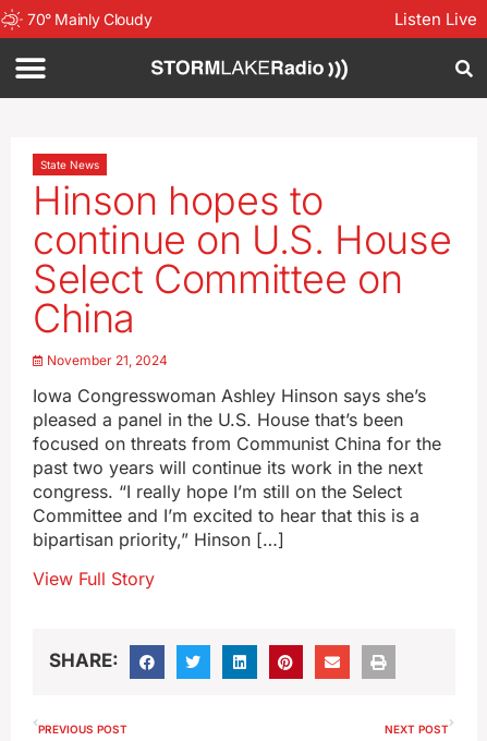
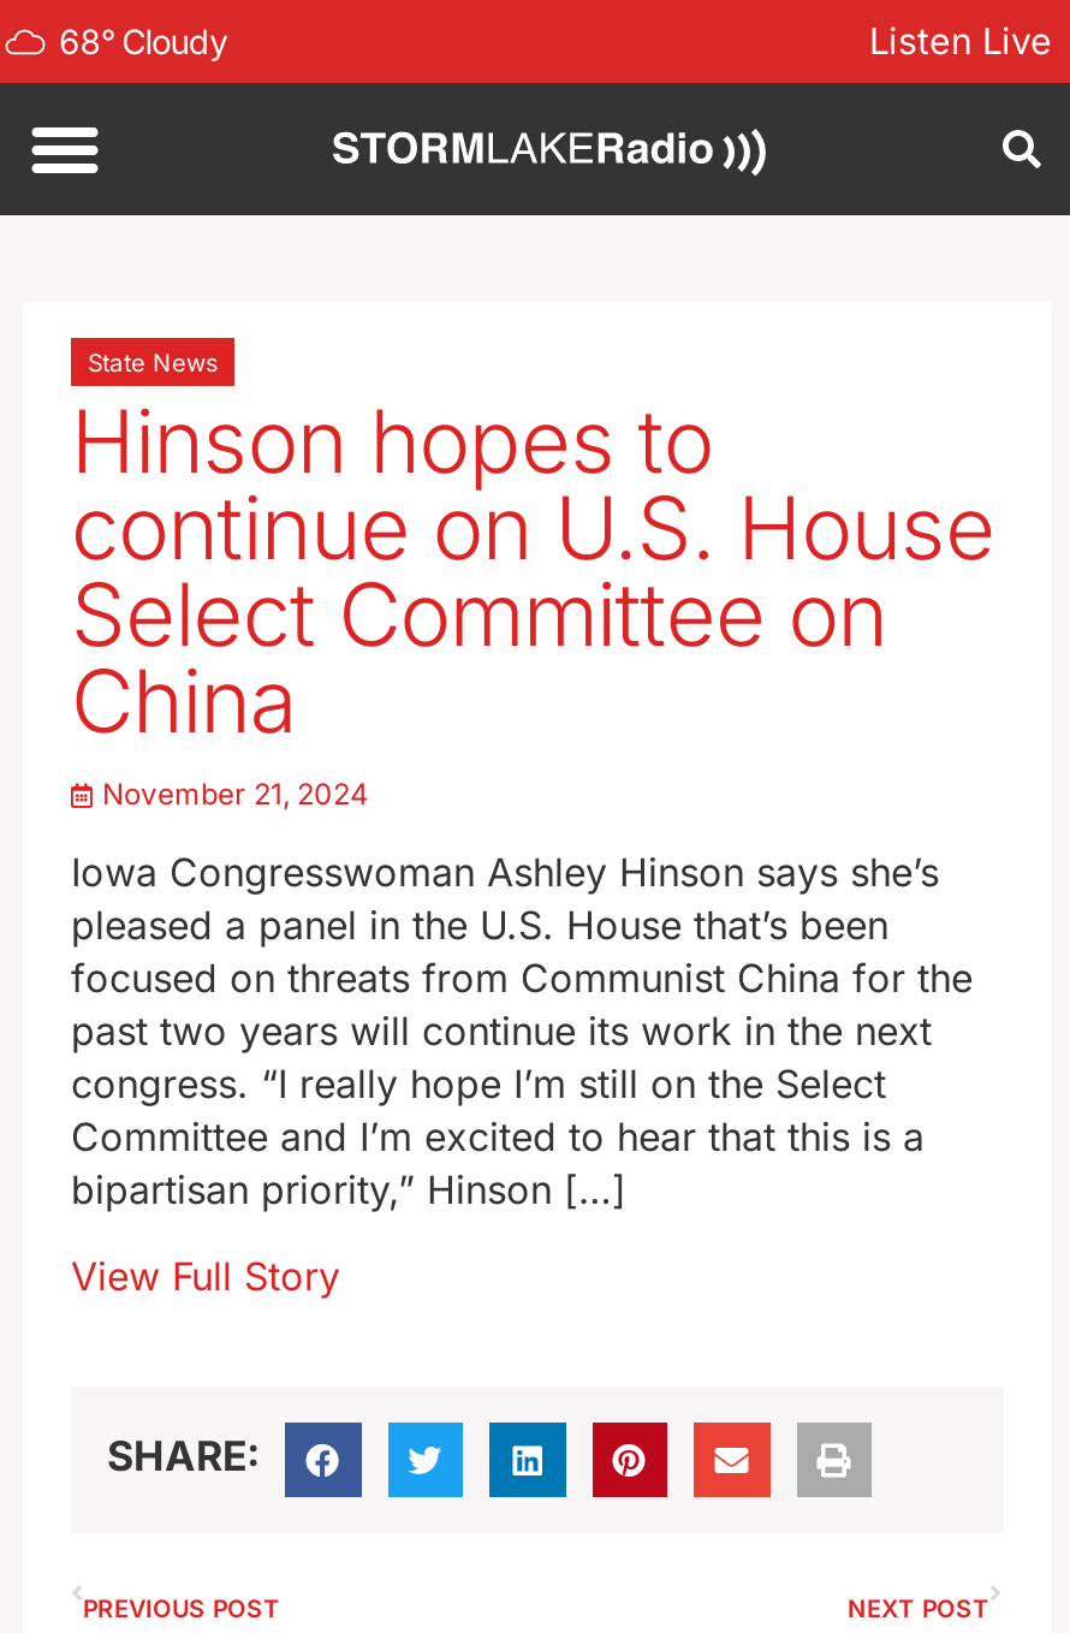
[27,9,152,28] 70° Mainly Cloudy -> [59,19,228,60] 68° Cloudy

